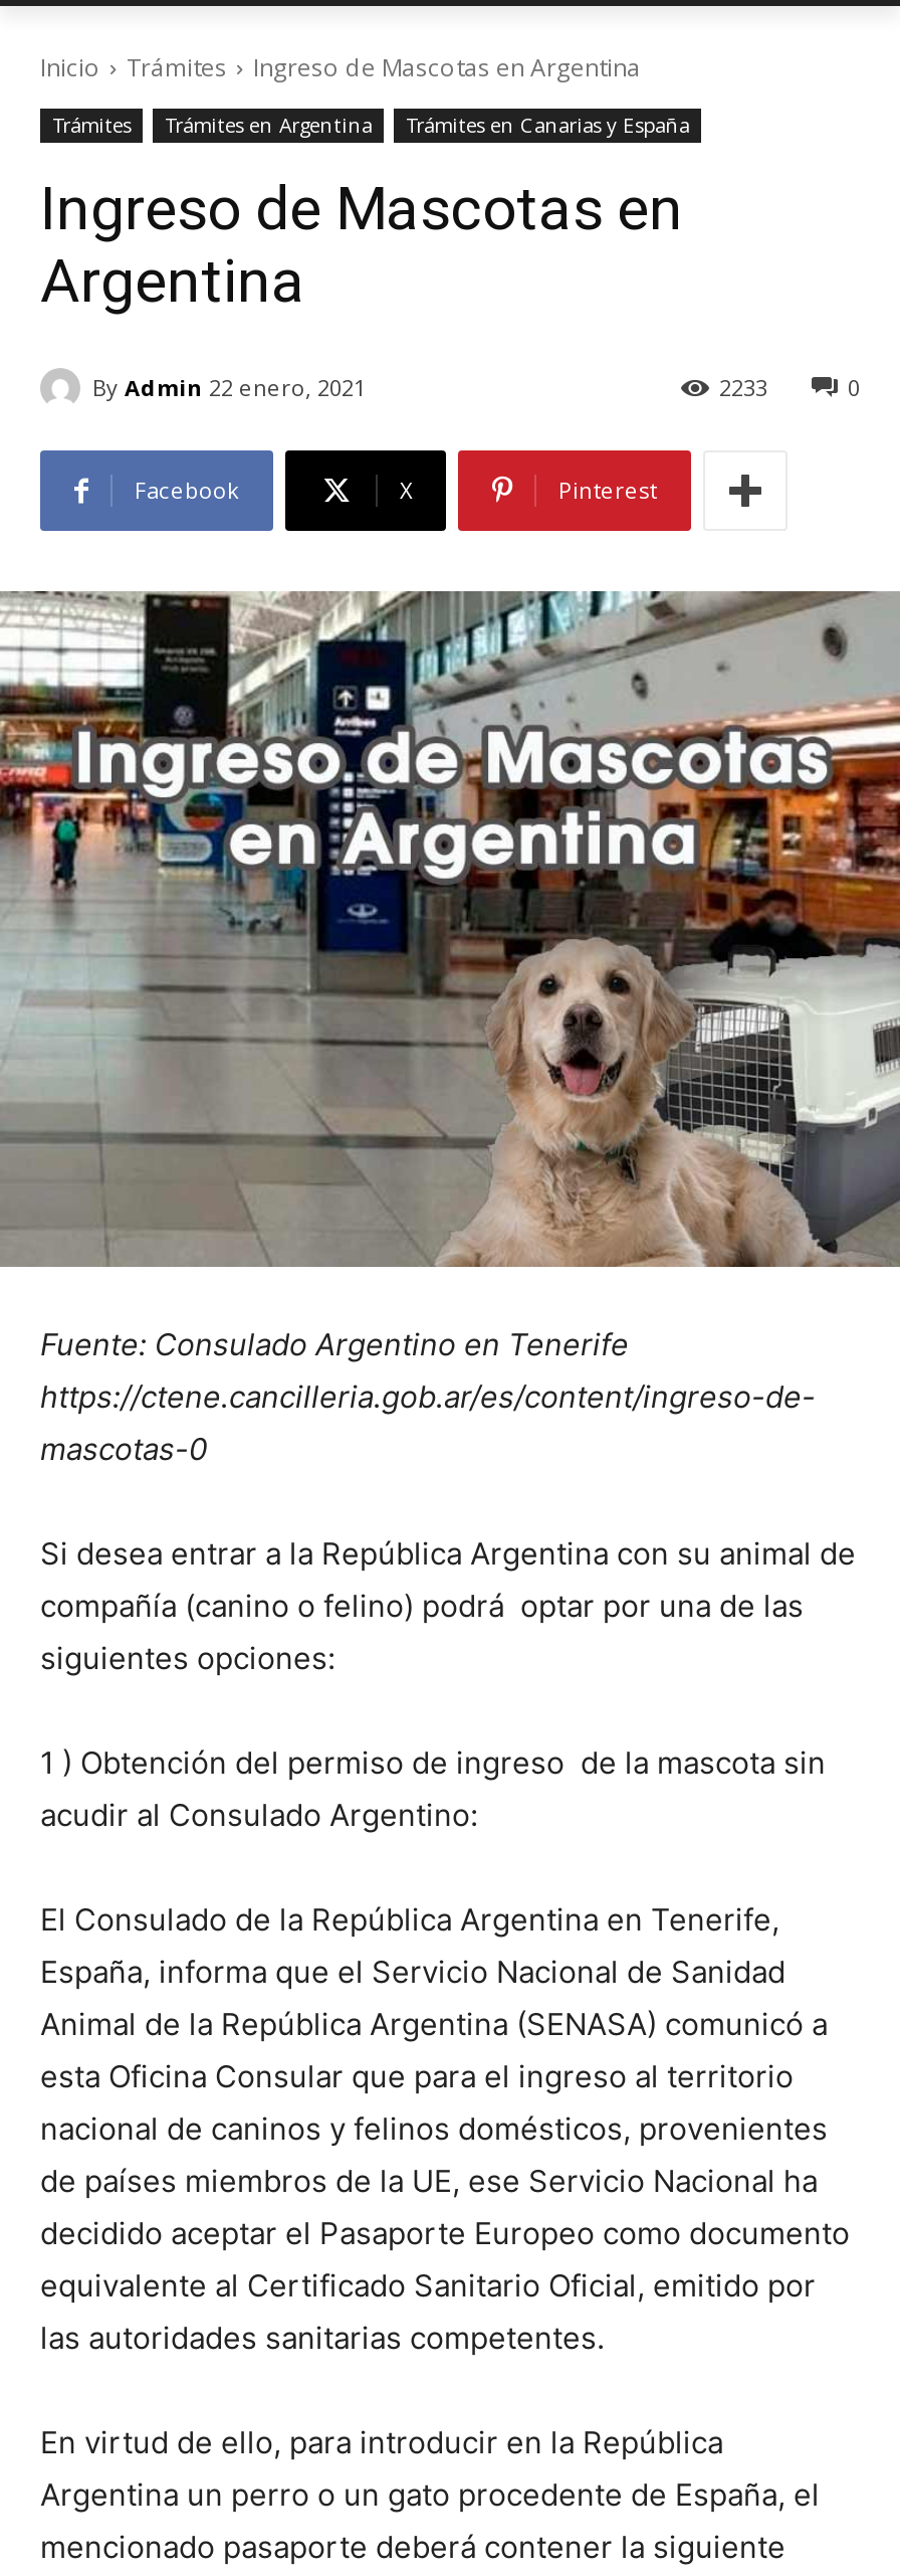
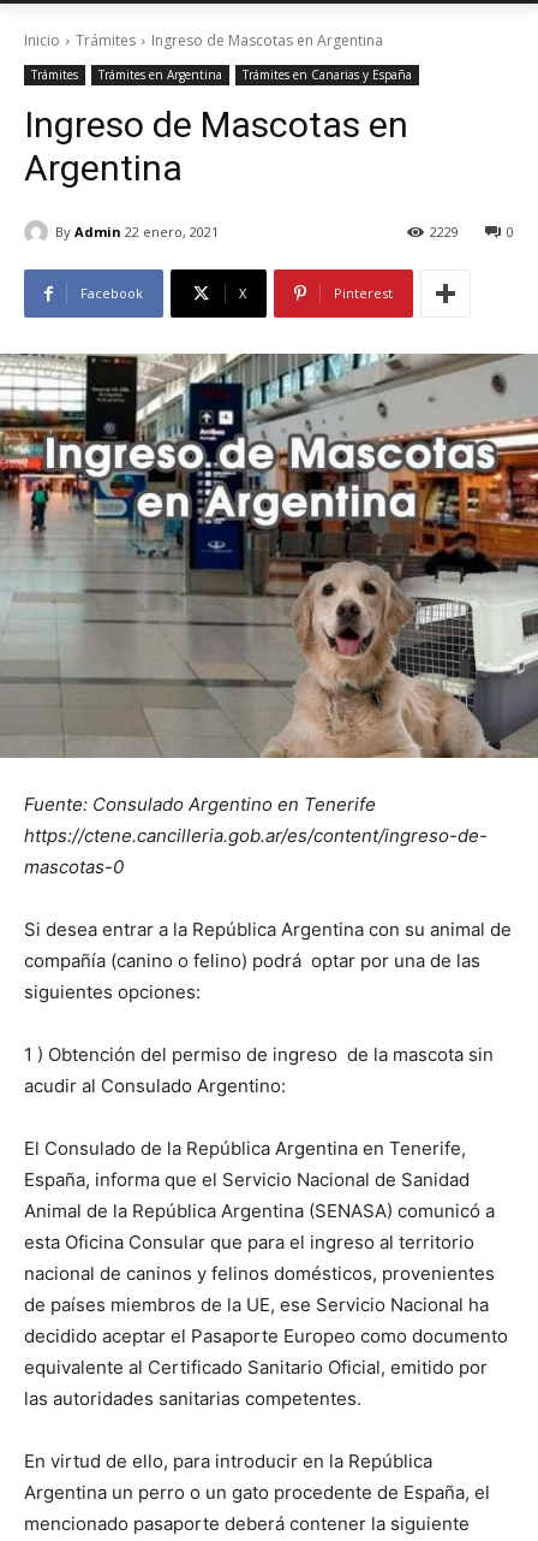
[719,373,767,403] 2233 -> [430,223,459,241] 2229

